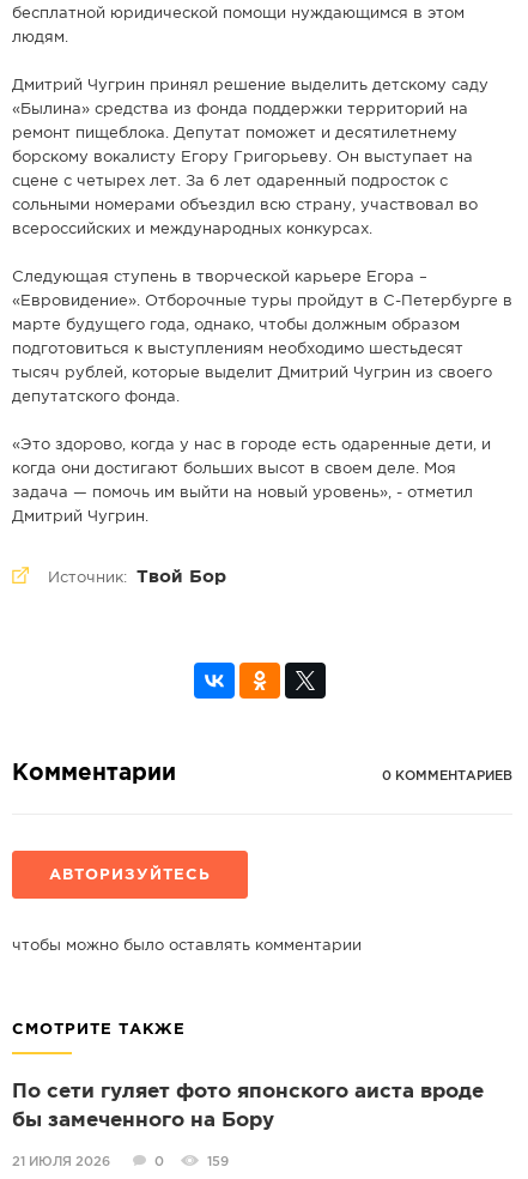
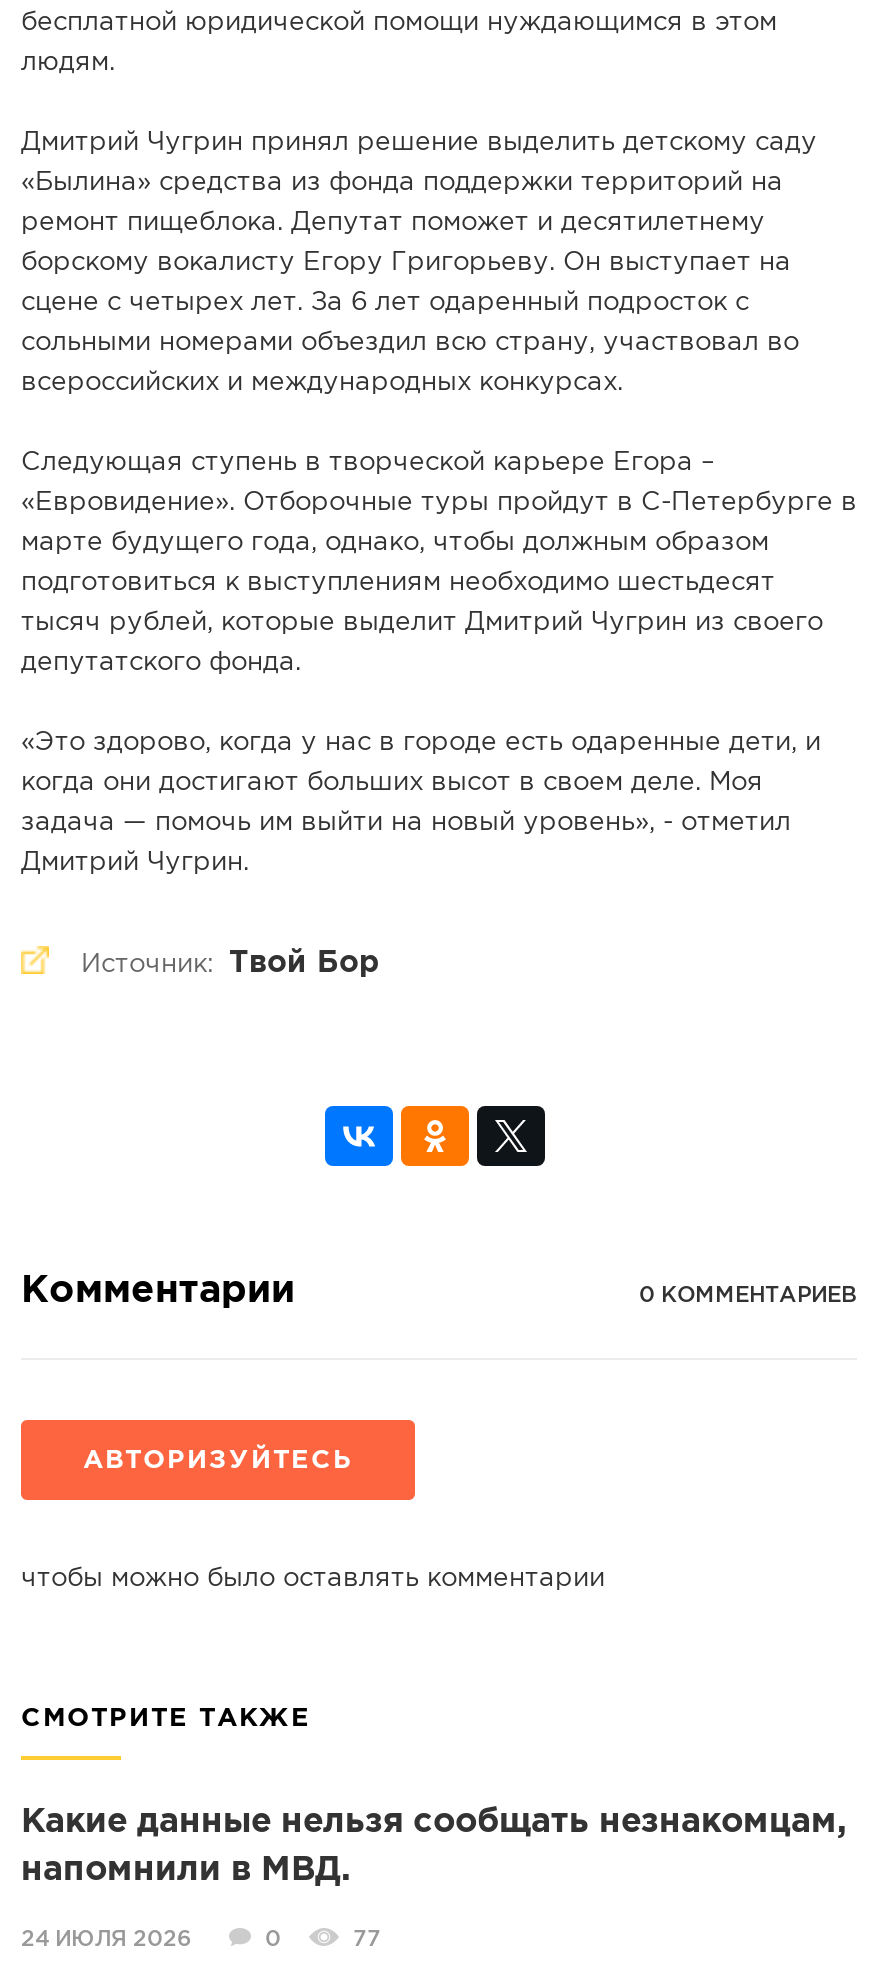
[12,1083,484,1101] По сети гуляет фото японского аиста вроде -> [21,1808,847,1838] Какие данные нельзя сообщать незнакомцам,
[12,1112,274,1130] бы замеченного на Бору -> [21,1856,351,1886] напомнили в МВД.
[12,1156,110,1168] 21 ИЮЛЯ 2026 -> [21,1930,191,1950] 24 ИЮЛЯ 2026
[207,1156,229,1168] 159 -> [353,1930,381,1950] 77

